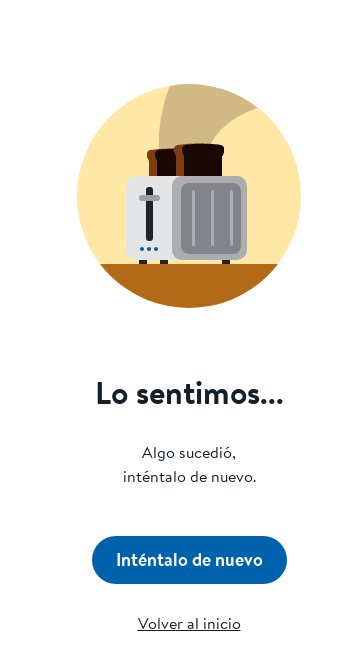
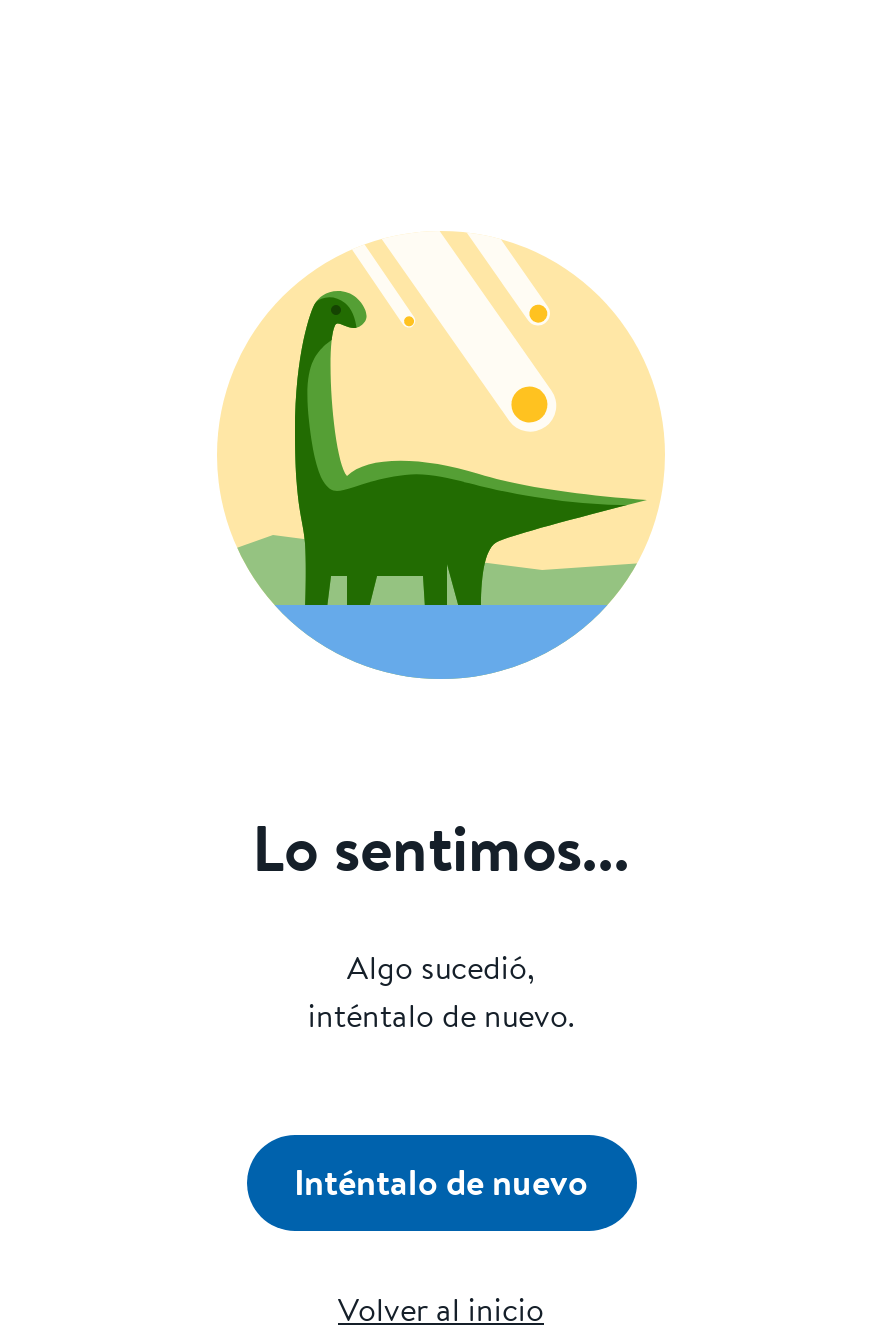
[88,84,288,309] [image] -> [237,233,645,681] [image]

